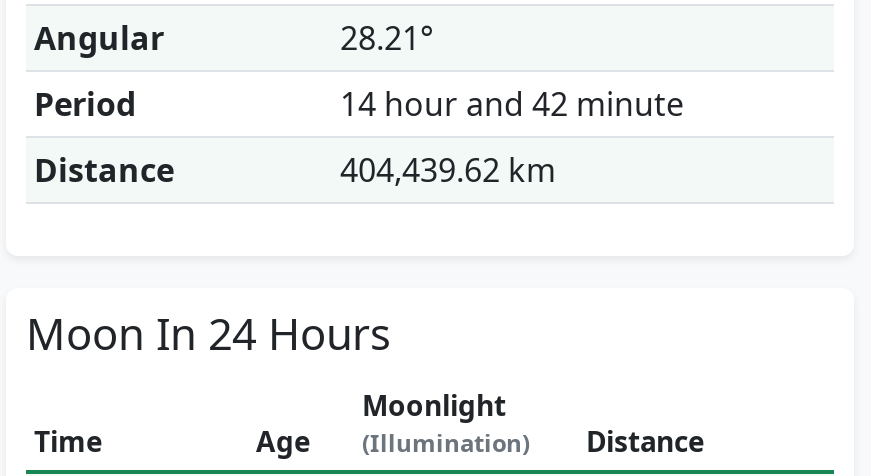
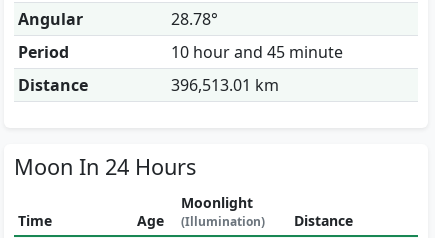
[340,16,434,60] 28.21° -> [171,8,218,30] 28.78°
[340,82,684,126] 14 hour and 42 minute -> [171,41,343,63] 10 hour and 45 minute
[340,148,556,192] 404,439.62 km -> [171,74,279,96] 396,513.01 km

